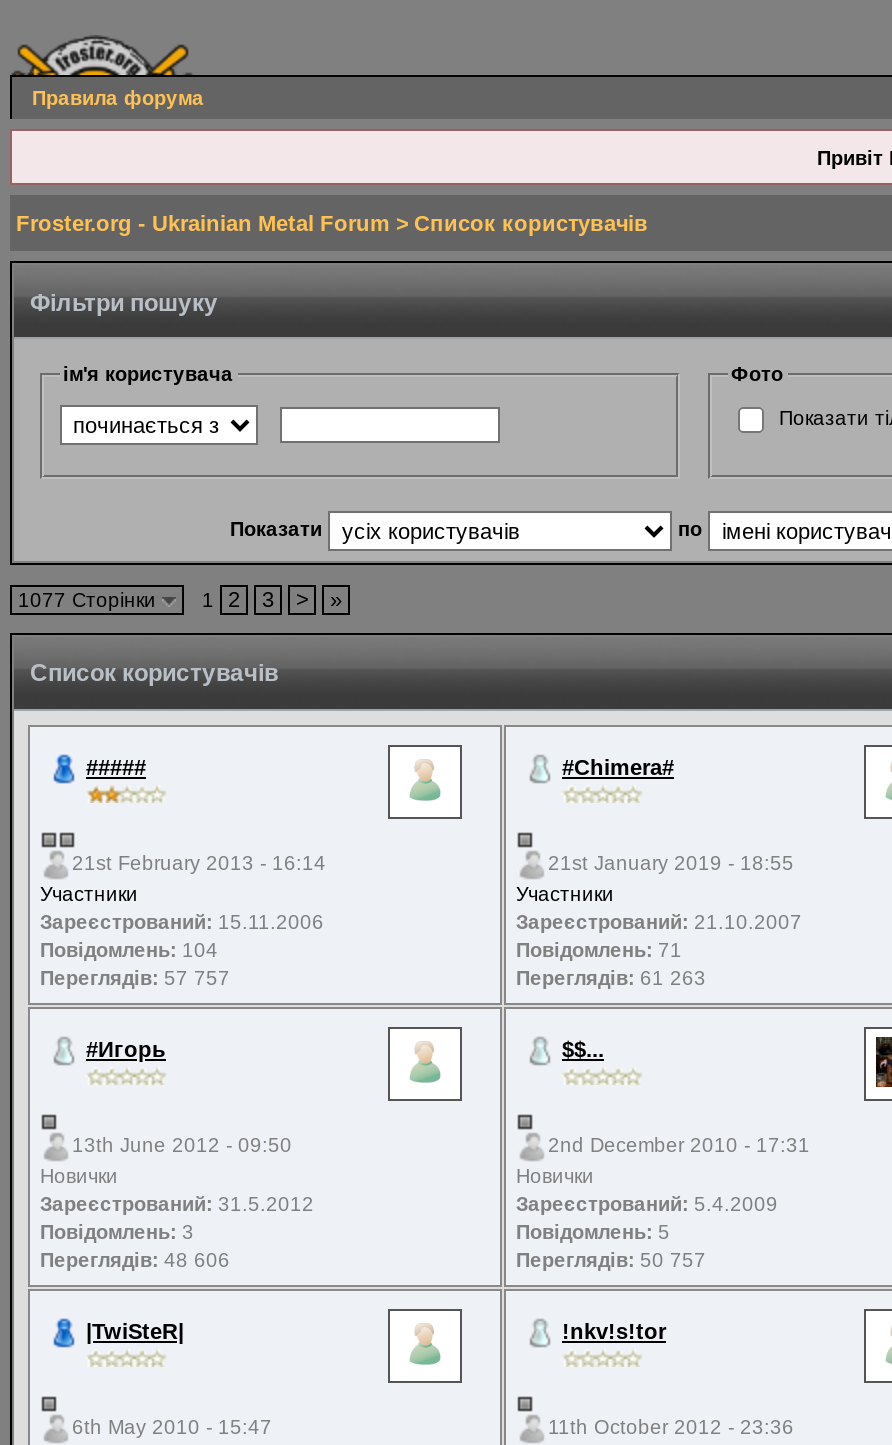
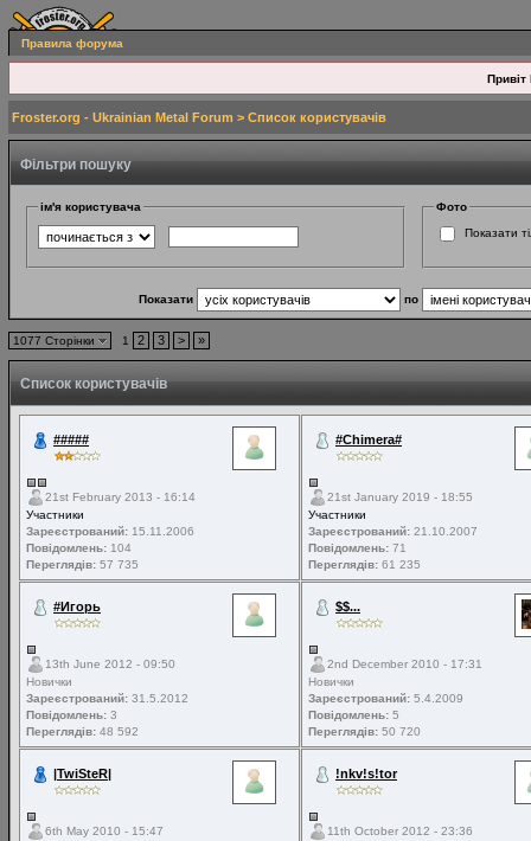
[40,967,230,989] Переглядів: 57 757 -> [26,558,139,571] Переглядів: 57 735
[516,967,706,989] Переглядів: 61 263 -> [308,558,421,571] Переглядів: 61 235
[40,1249,230,1271] Переглядів: 48 606 -> [26,725,139,738] Переглядів: 48 592
[516,1249,706,1271] Переглядів: 50 757 -> [308,725,421,738] Переглядів: 50 720

